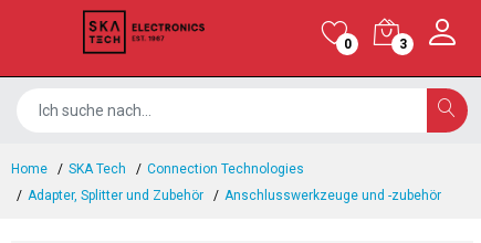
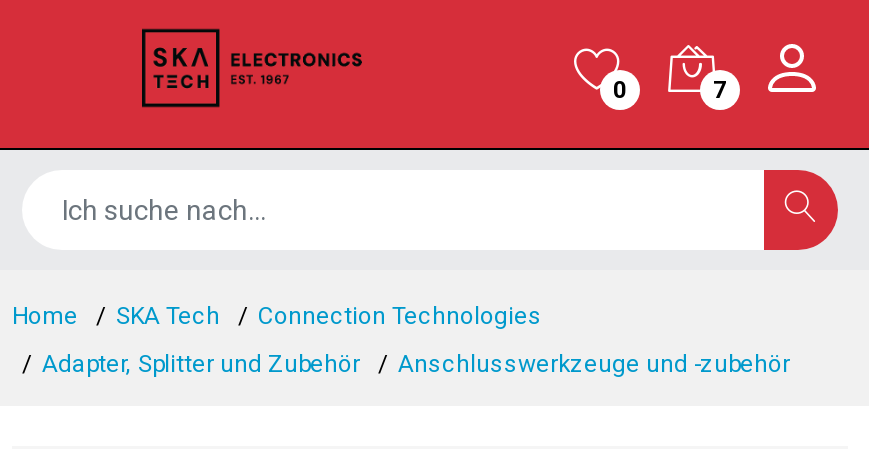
[399,36,406,52] 3 -> [713,76,727,104] 7

